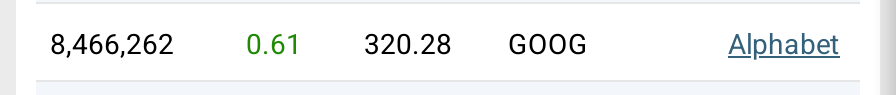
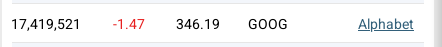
[50,24,174,66] 8,466,262 -> [11,14,81,35] 17,419,521
[246,24,302,66] 0.61 -> [113,14,145,35] -1.47
[364,24,452,66] 320.28 -> [176,14,220,35] 346.19

